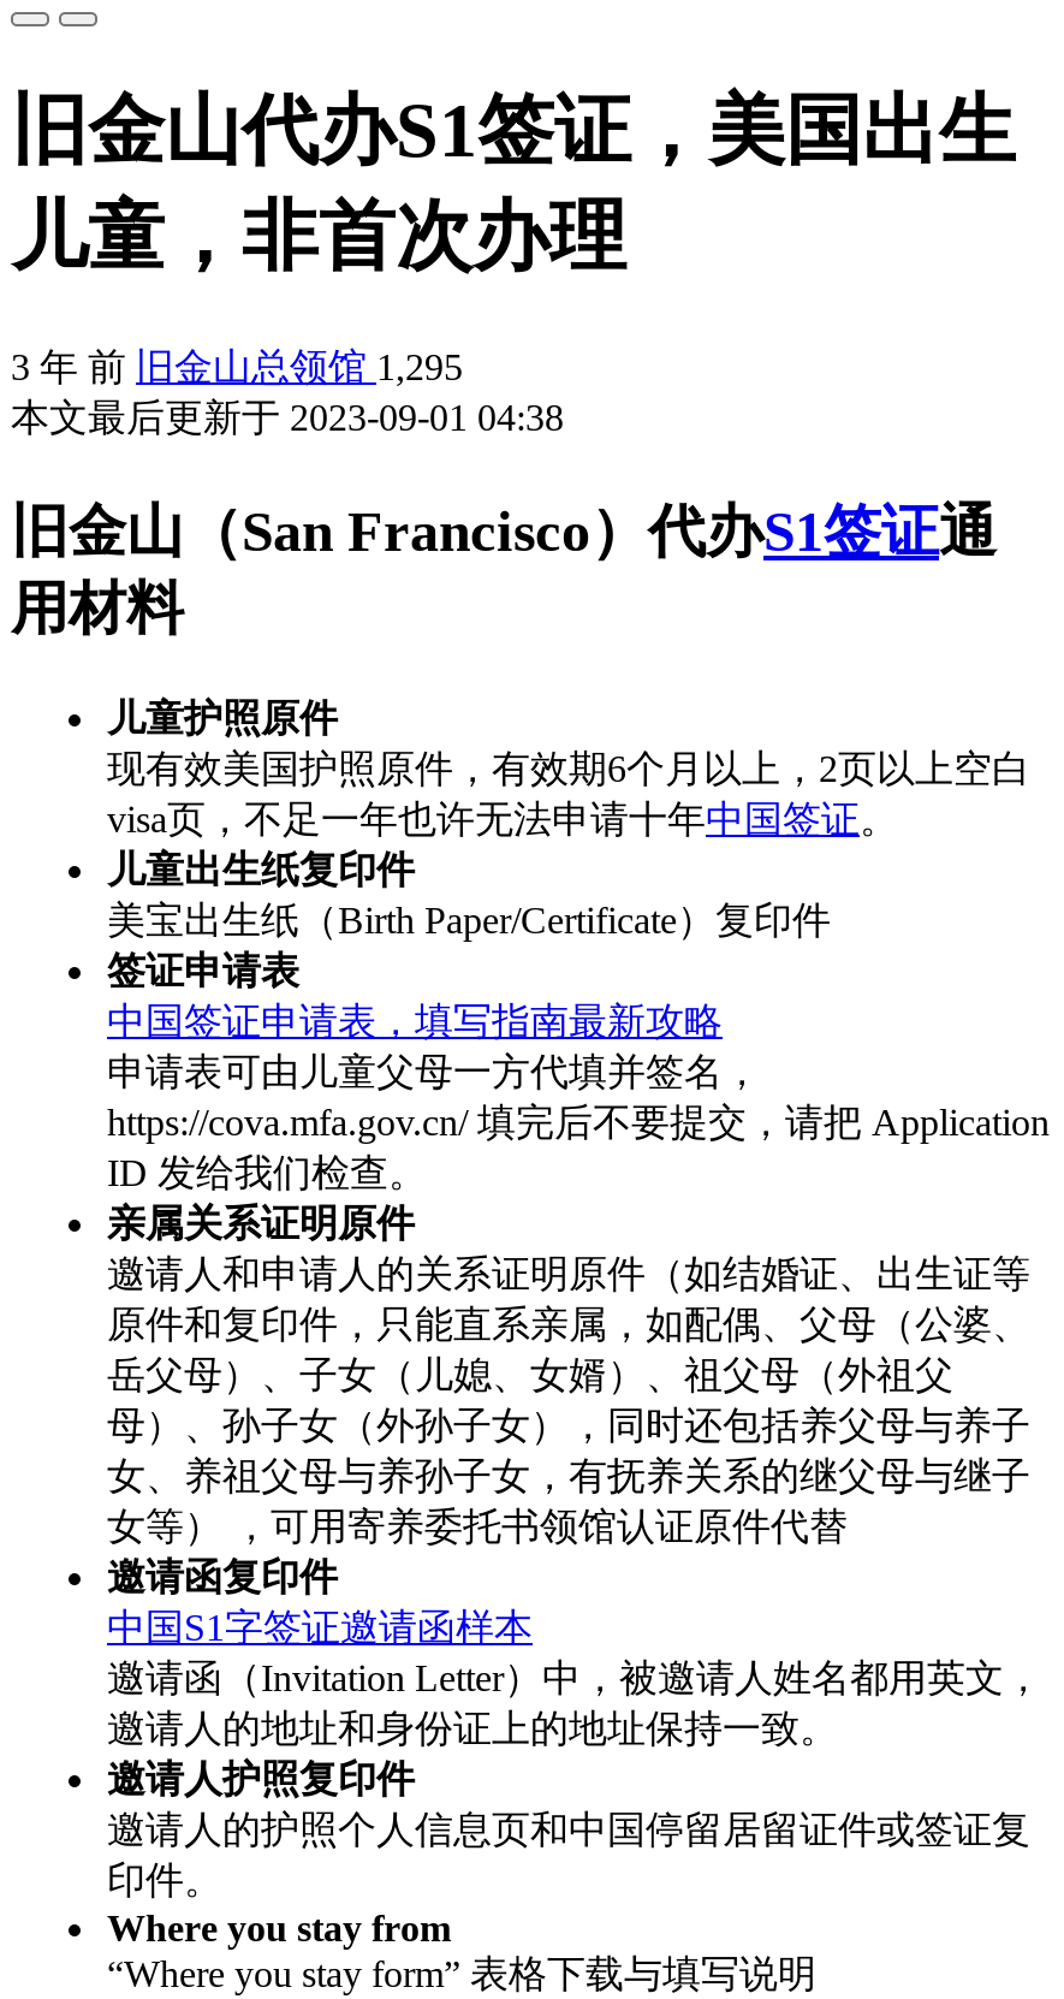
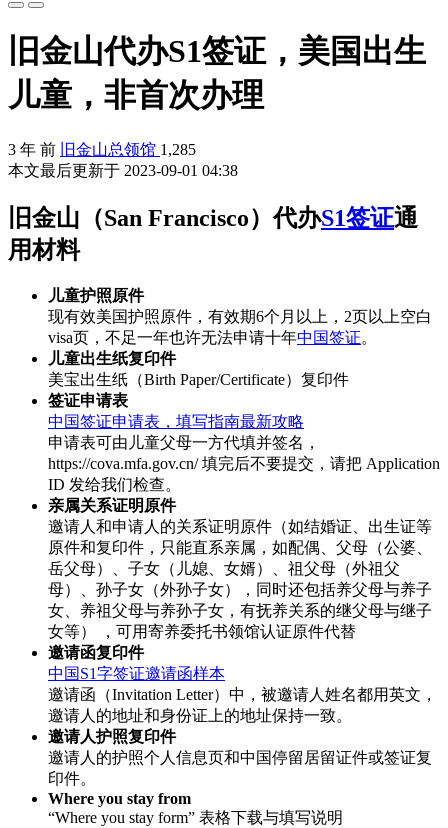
[11,346,463,387] 3 年 前 旧金山总领馆1,295 -> [8,141,196,158] 3 年 前 旧金山总领馆1,285

